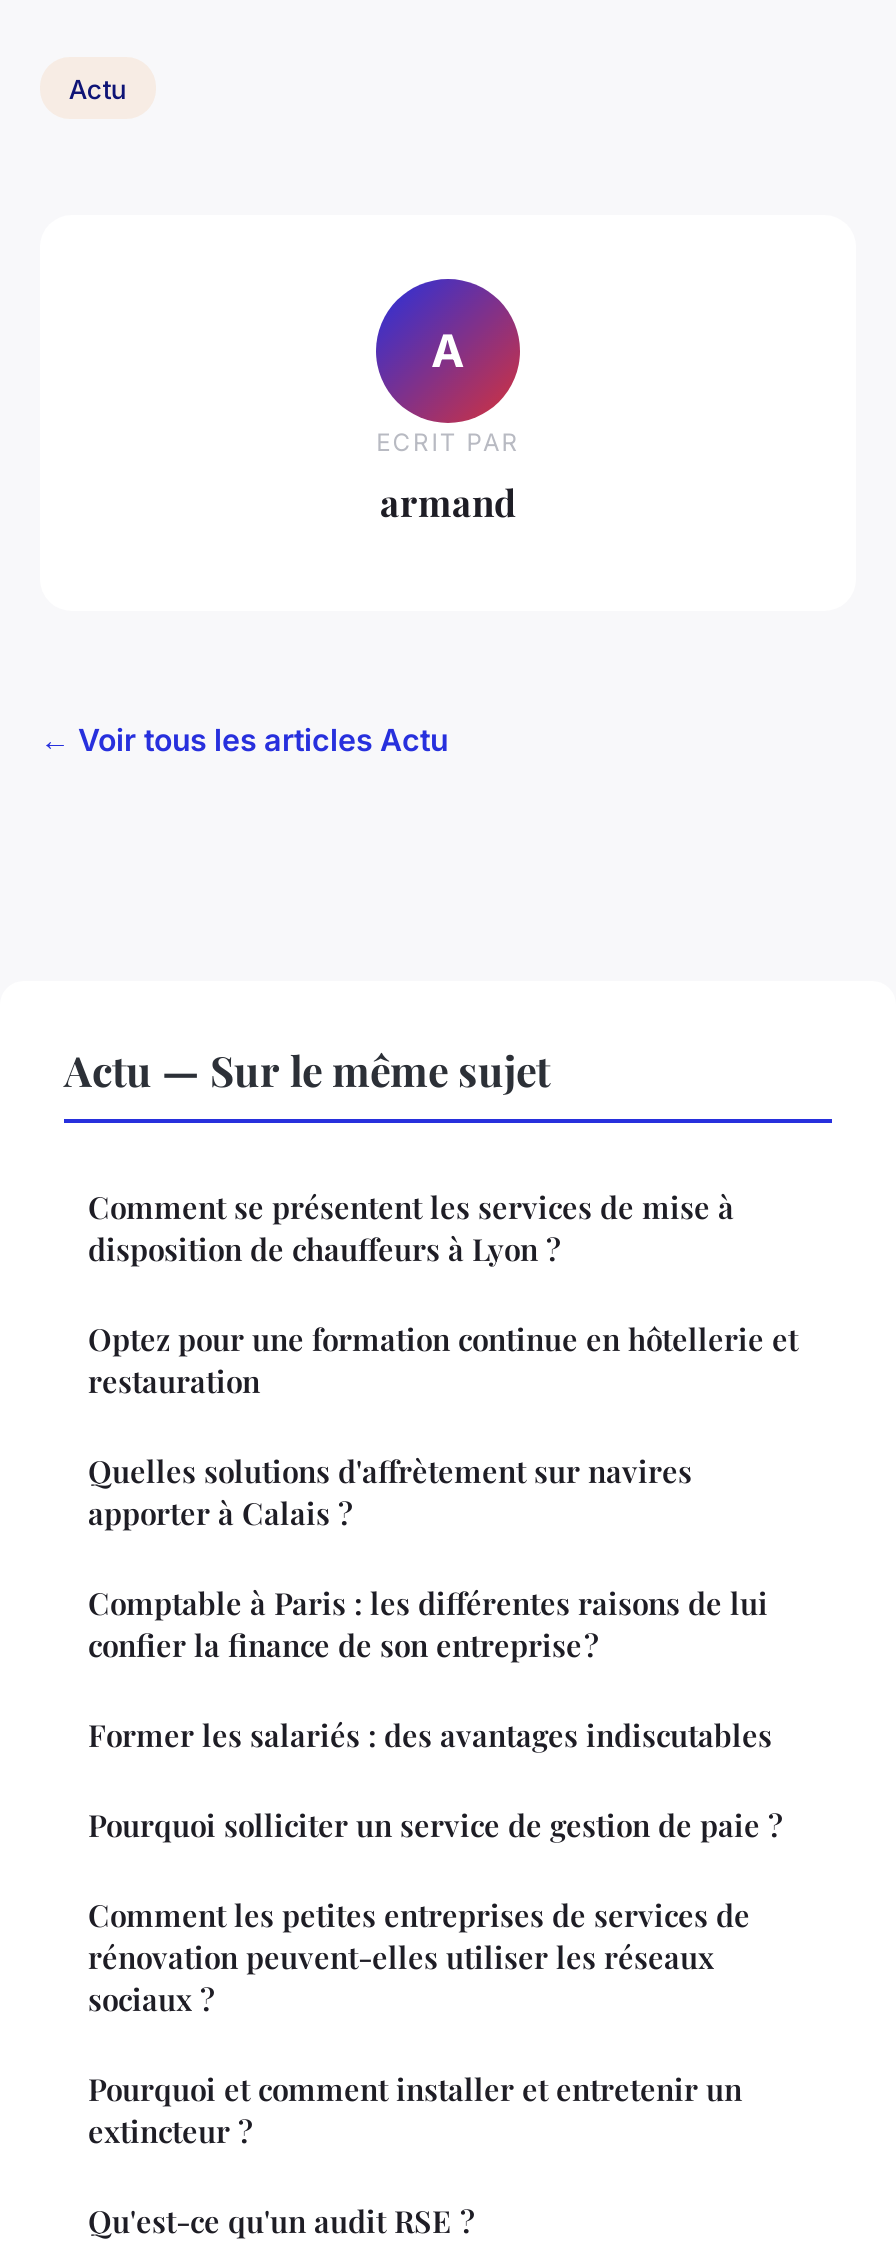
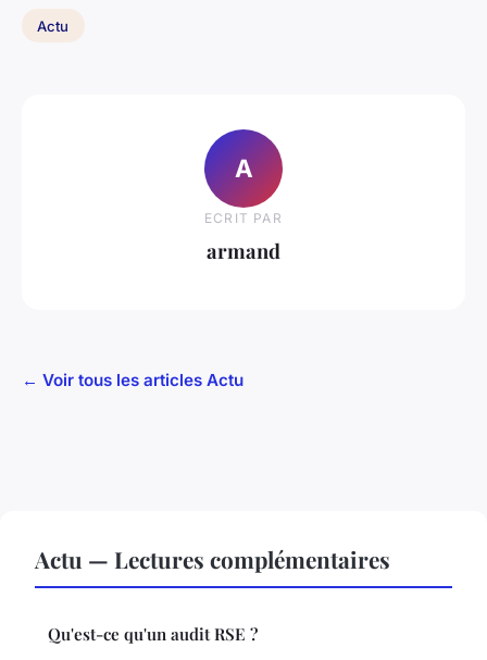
[64,1040,798,2150] Actu — Sur le même sujet | Comment se présentent les services de mise à | disposition de chauffeurs à Lyon ? | Optez pour une formation continue en hôtellerie et | restauration | Quelles solutions d'affrètement sur navires | apporter à Calais ? | Comptable à Paris : les différentes raisons de lui | confier la finance de son entreprise ? | Former les salariés : des avantages indiscutables | Pourquoi solliciter un service de gestion de paie ? | Comment les petites entreprises de services de | rénovation peuvent-elles utiliser les réseaux | sociaux ? | Pourquoi et comment installer et entretenir un | extincteur ? -> [35,543,390,574] Actu — Lectures complémentaires

